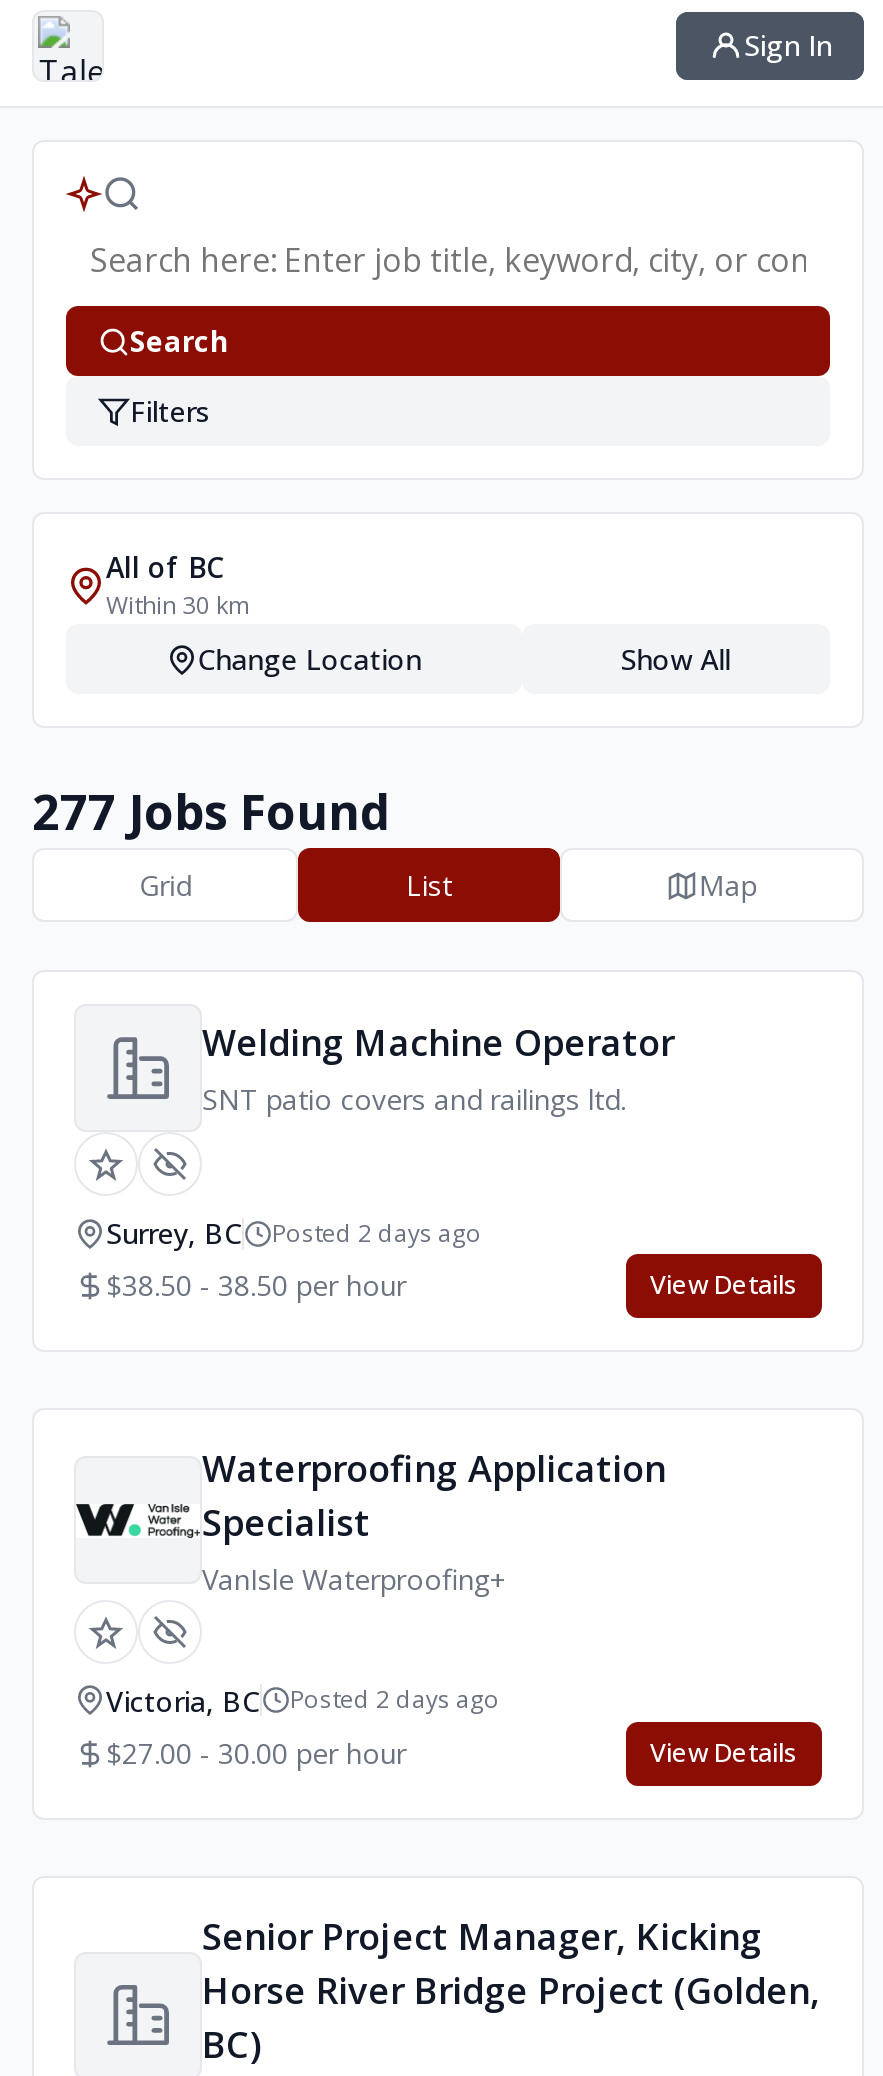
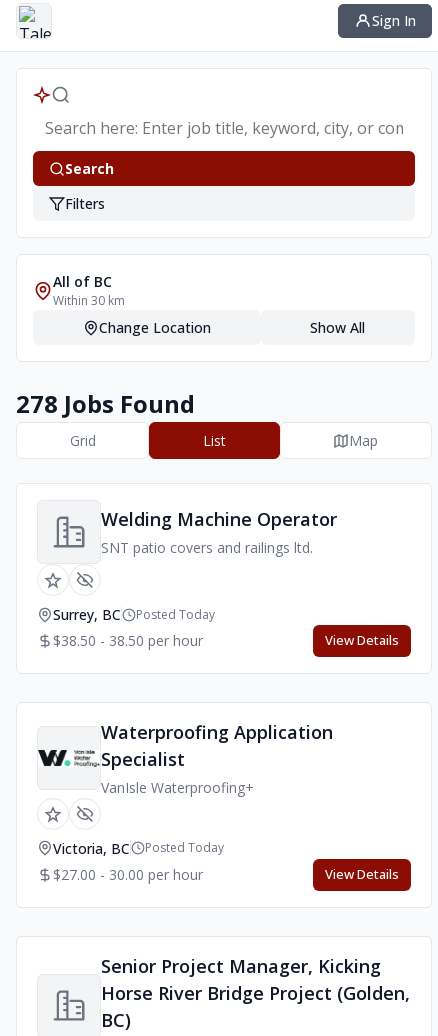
[32,778,390,844] 277 Jobs Found -> [16,387,195,420] 278 Jobs Found
[272,1215,482,1249] Posted 2 days ago -> [136,605,215,622] Posted Today
[290,1683,500,1717] Posted 2 days ago -> [145,839,224,856] Posted Today

